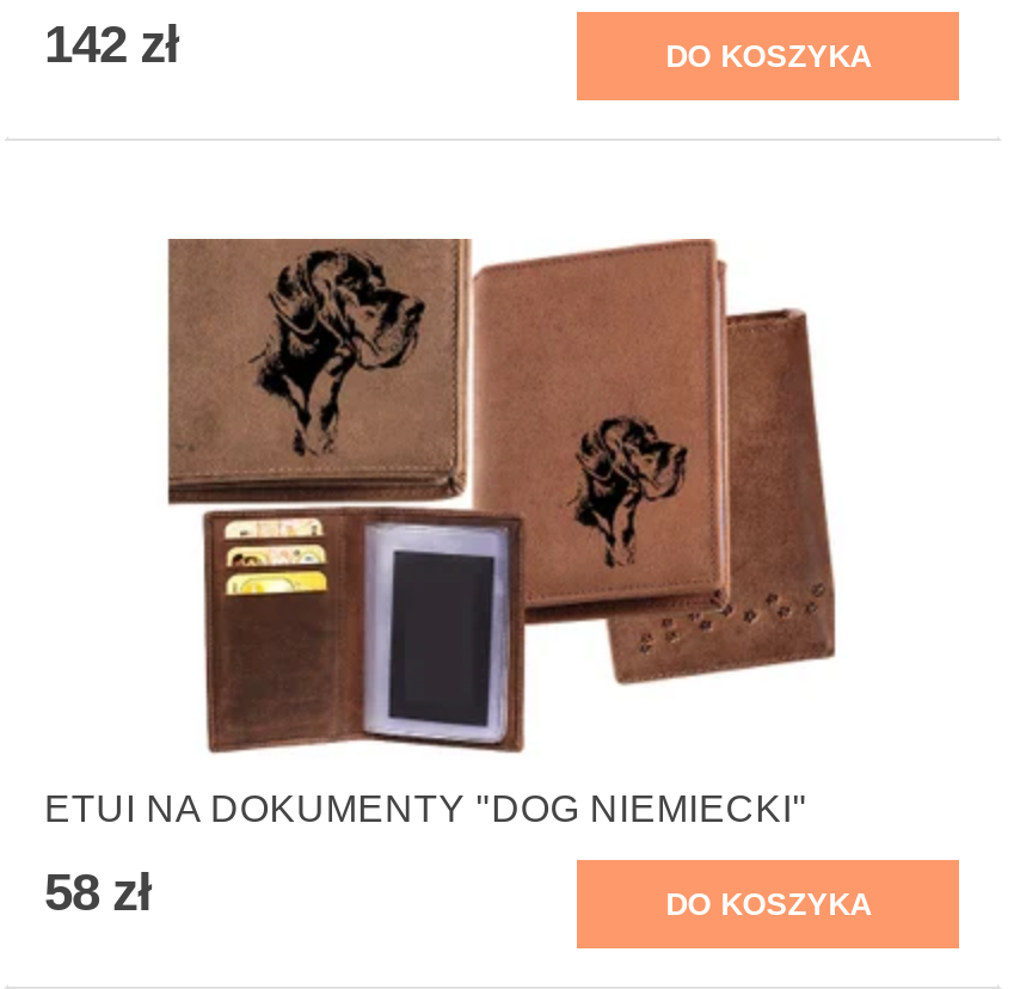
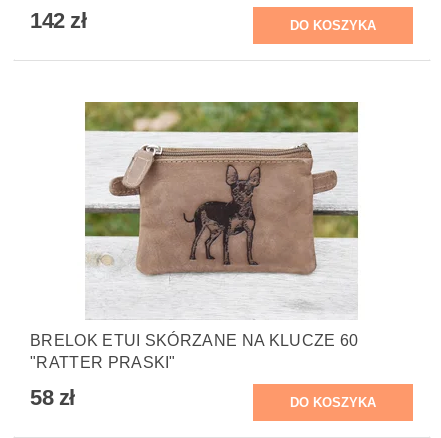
[44,239,837,829] [image] | ETUI NA DOKUMENTY "DOG NIEMIECKI" -> [30,101,361,371] [image] | BRELOK ETUI SKÓRZANE NA KLUCZE 60 | "RATTER PRASKI"

